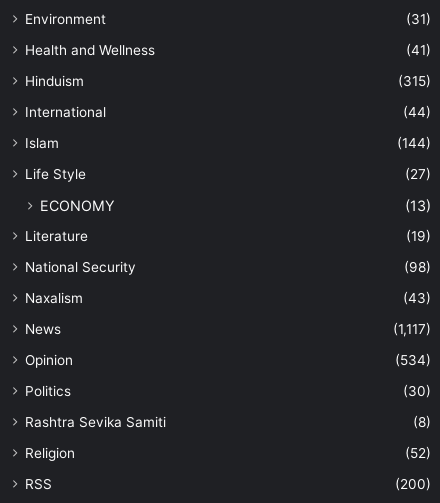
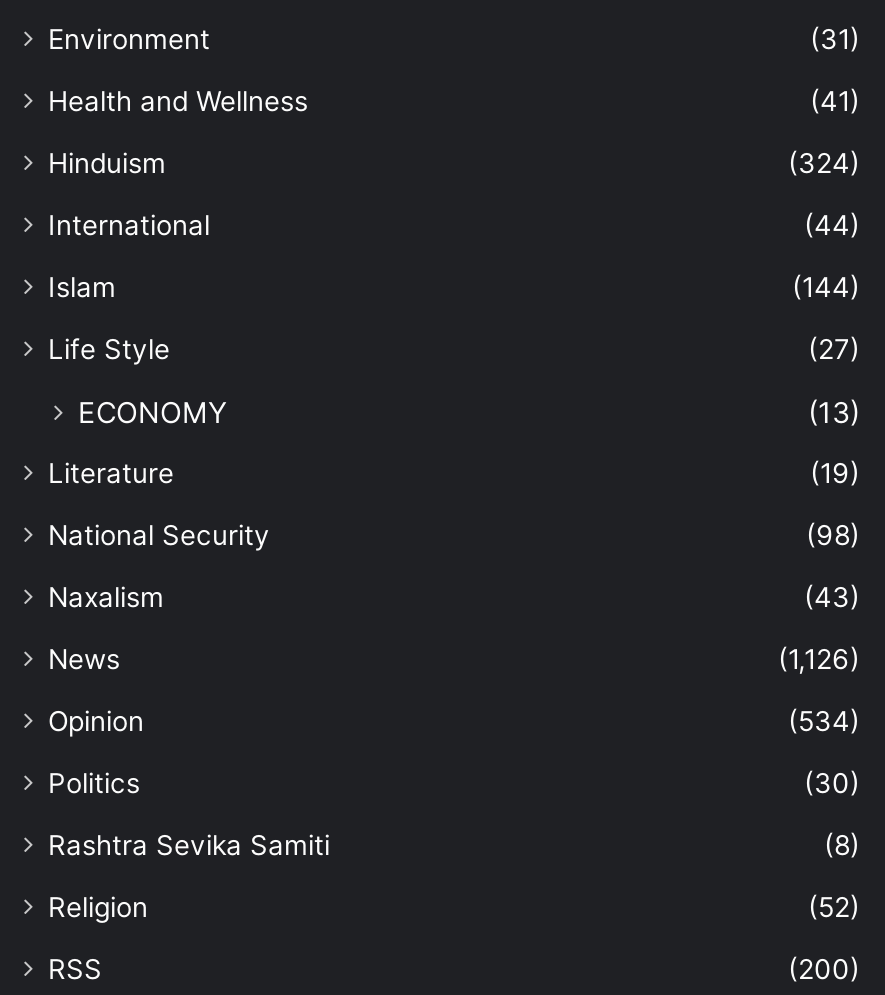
[398,73,431,89] (315) -> [788,147,860,179] (324)
[393,321,431,337] (1,117) -> [778,643,860,675] (1,126)

